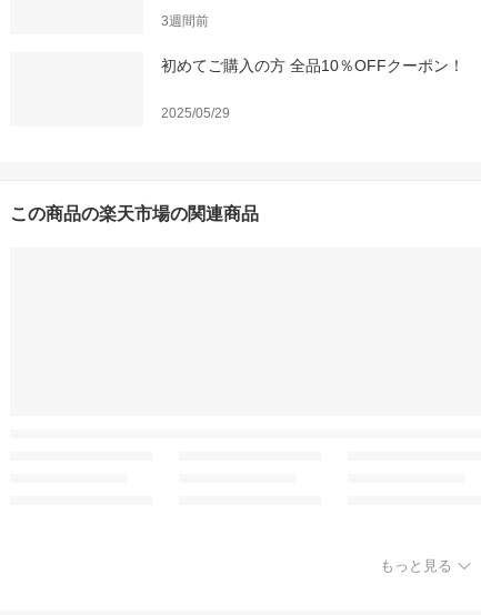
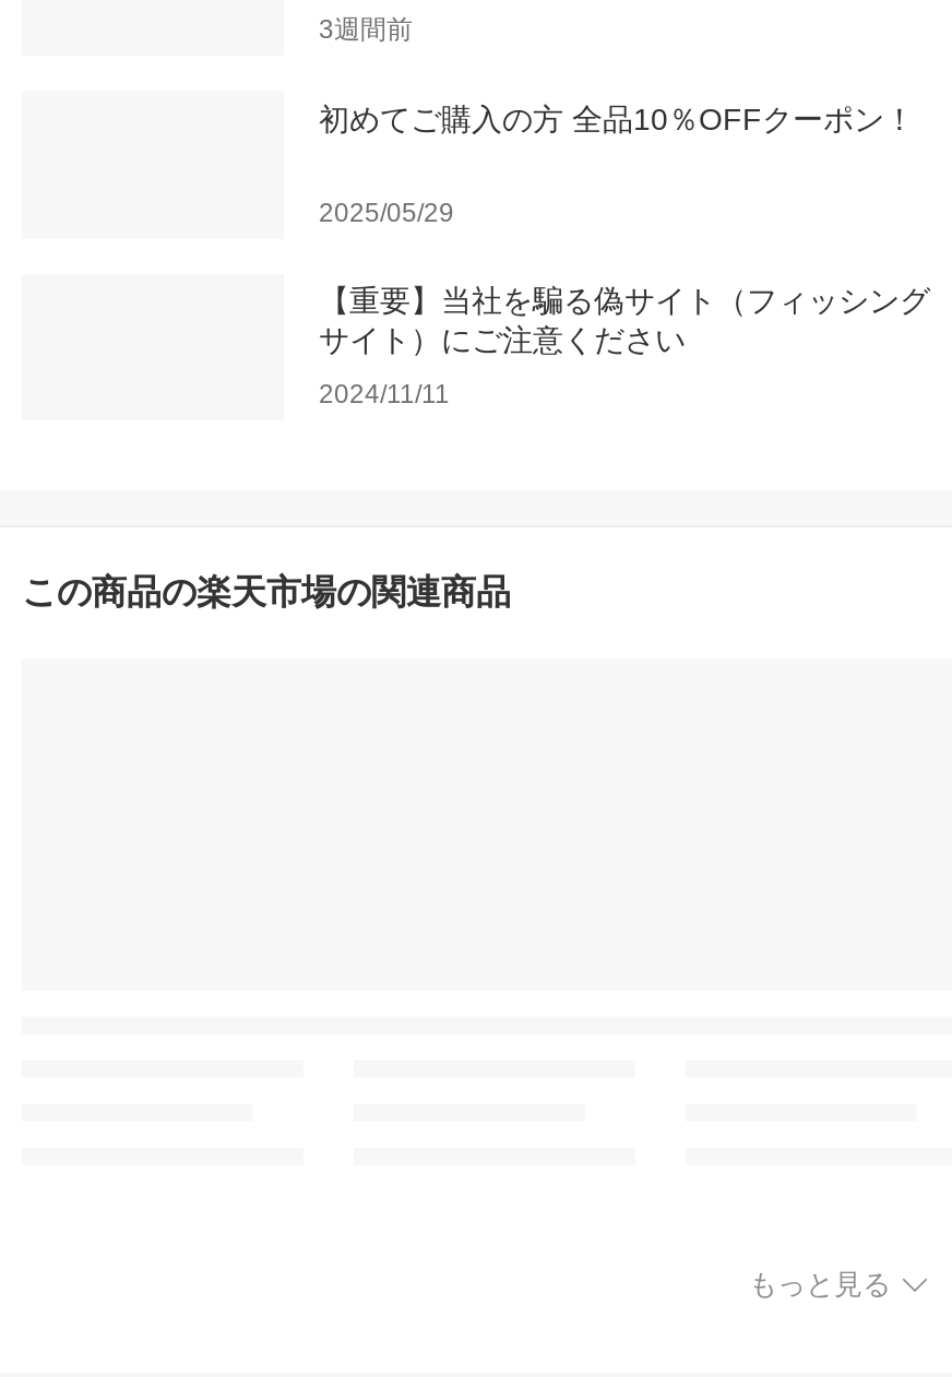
none -> [319,283,930,410] 【重要】当社を騙る偽サイト（フィッシング | サイト）にご注意ください | 2024/11/11

